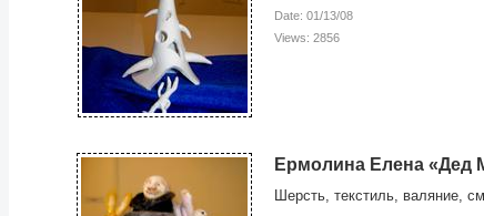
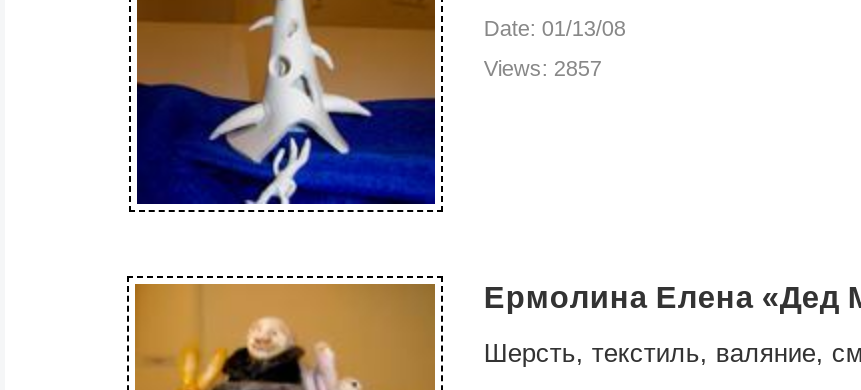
[275,31,340,44] Views: 2856 -> [484,56,602,80] Views: 2857

